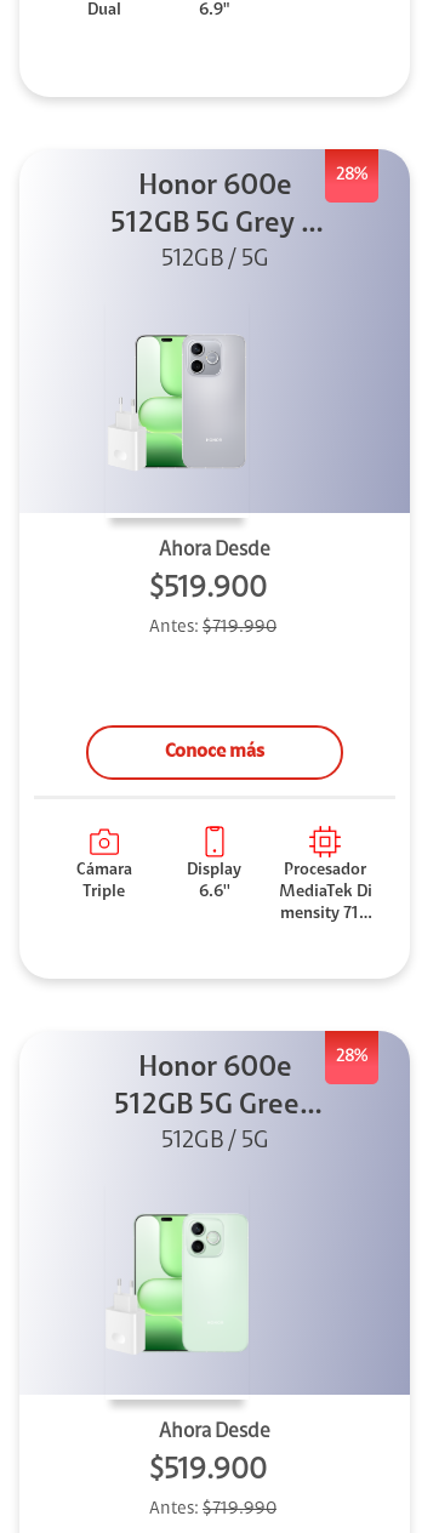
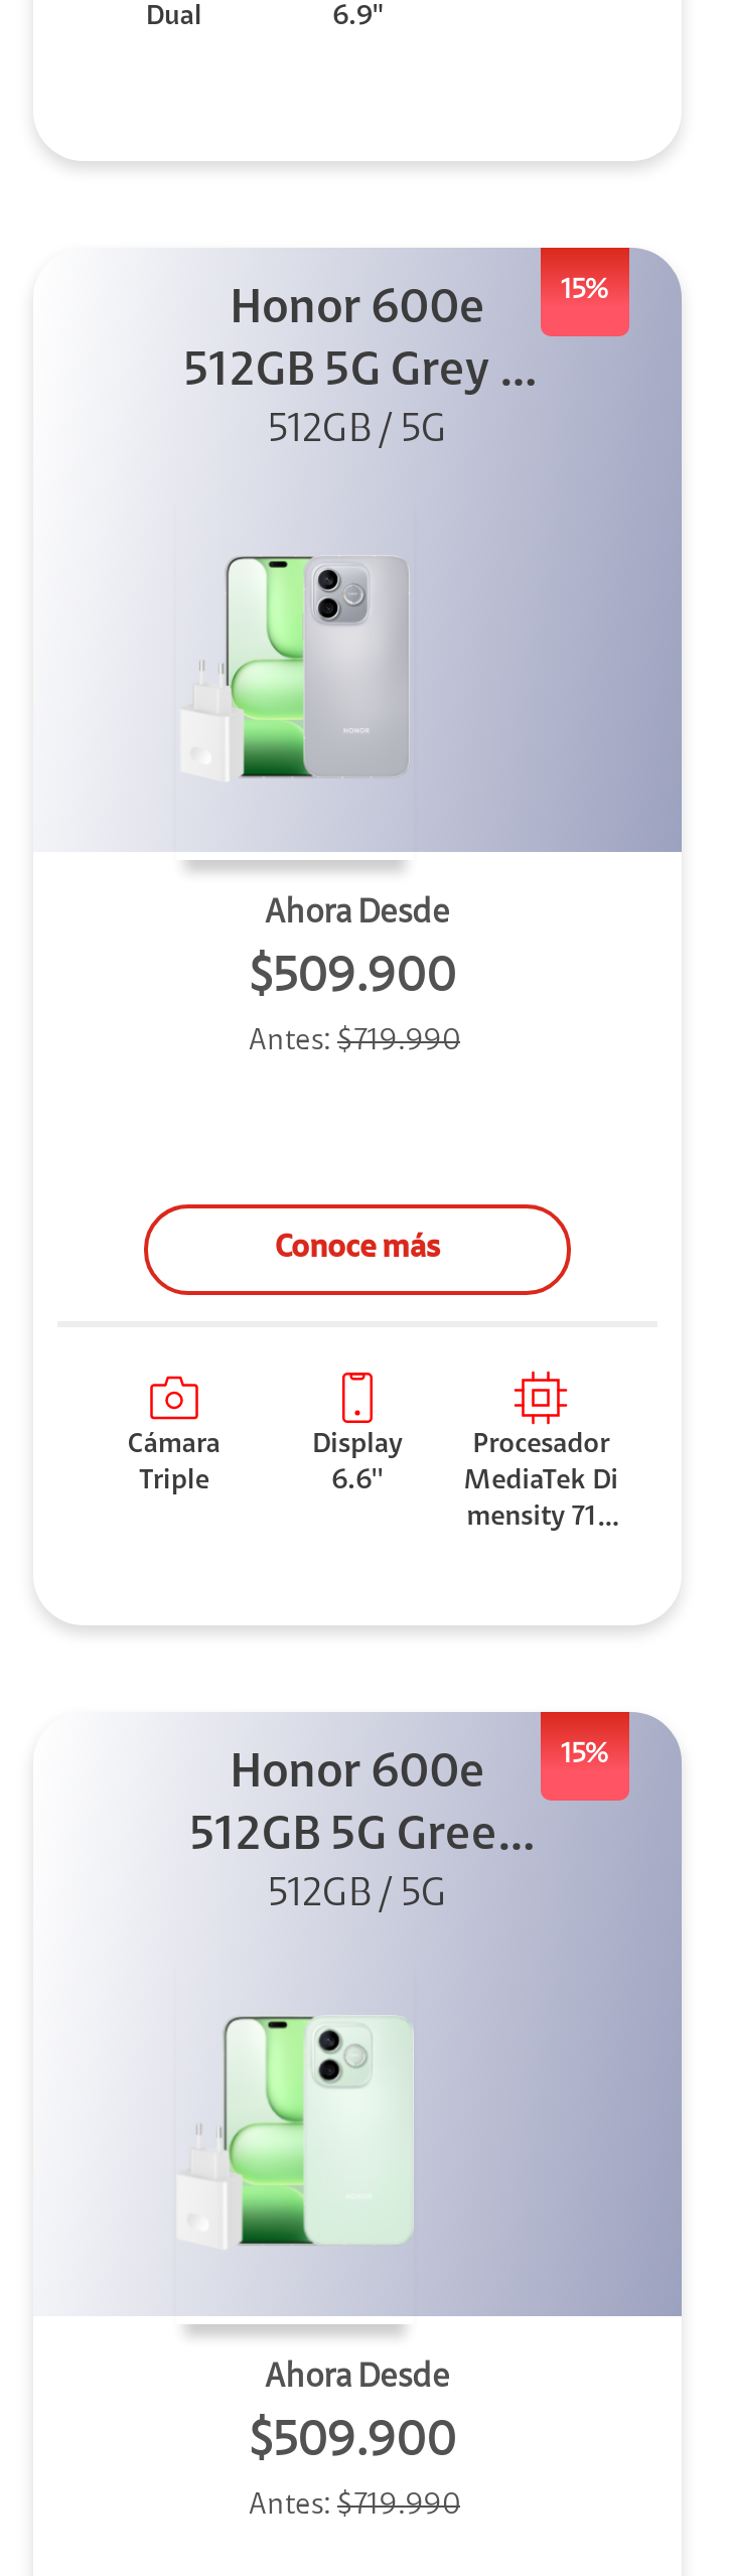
[336,168,367,185] 28% -> [561,278,608,307] 15%
[149,575,267,604] $519.900 -> [249,955,456,1003] $509.900
[336,1049,367,1066] 28% -> [561,1743,608,1771] 15%
[149,1457,267,1486] $519.900 -> [249,2419,456,2468] $509.900

